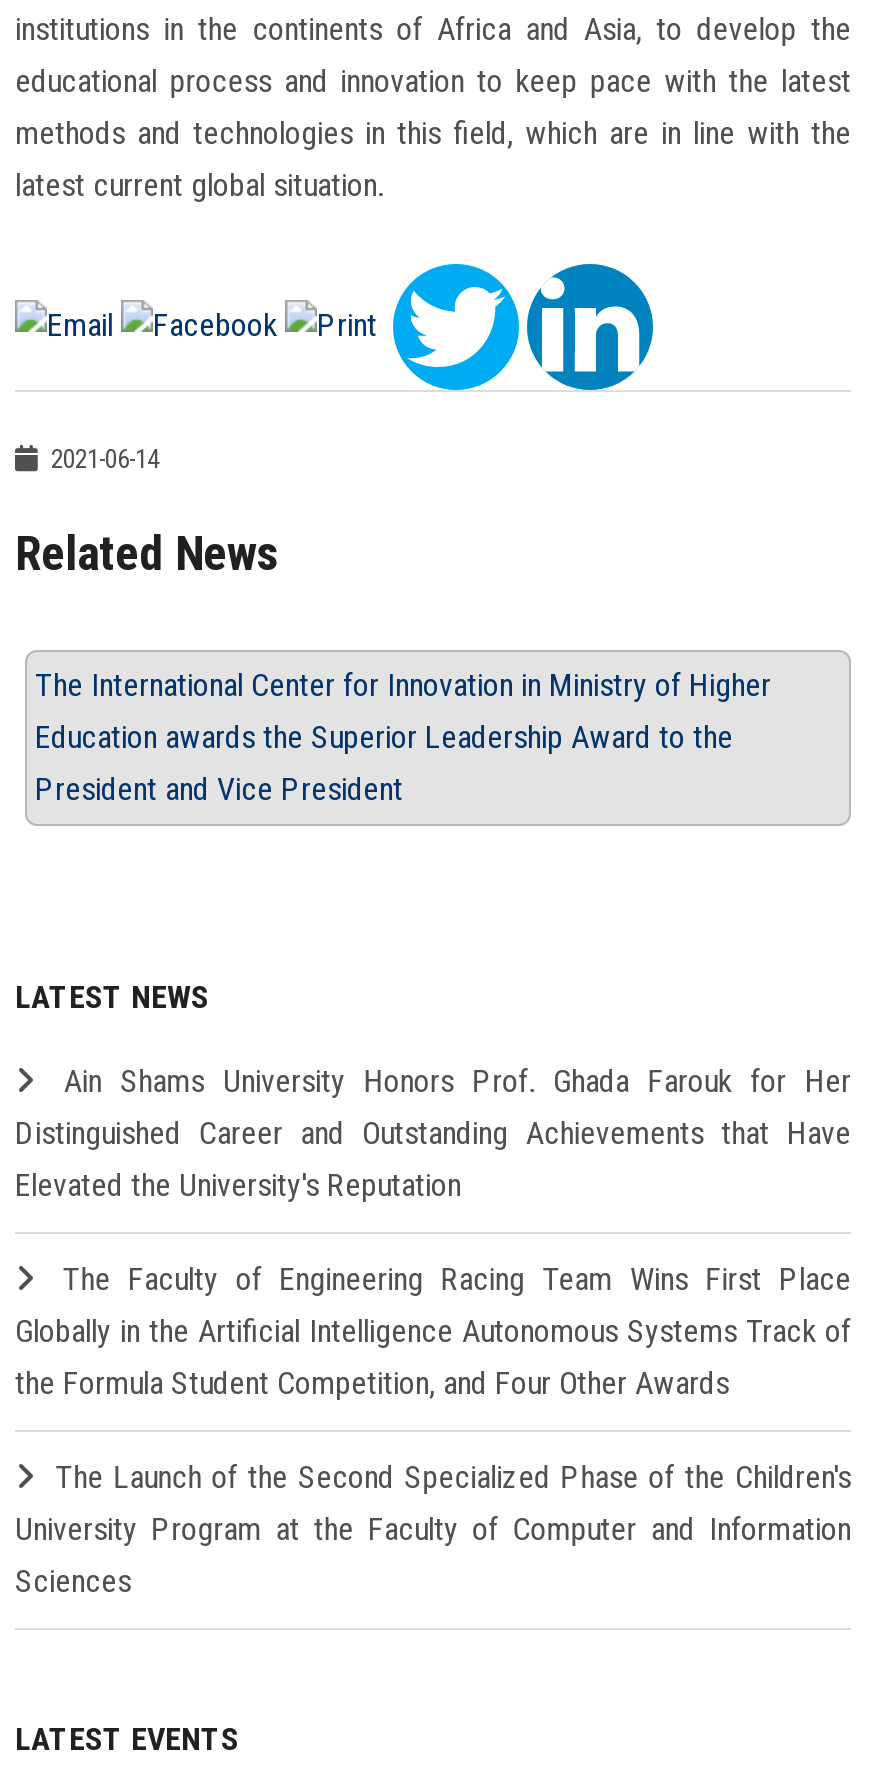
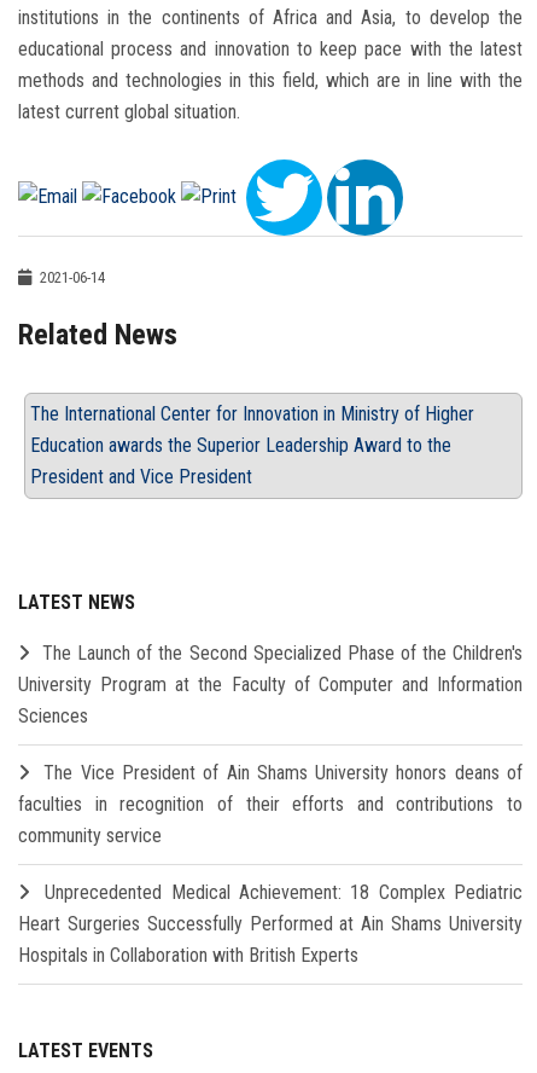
[15,1061,851,1401] Ain Shams University Honors Prof. Ghada Farouk for Her | Distinguished Career and Outstanding Achievements that Have | Elevated the University's Reputation | The Faculty of Engineering Racing Team Wins First Place | Globally in the Artificial Intelligence Autonomous Systems Track of | the Formula Student Competition, and Four Other Awards -> none
moved [15,1457,851,1599] -> [18,641,523,727]: The Launch of the Second Specialized Phase of the Children's | University Program at the Faculty of Computer and Information | Sciences
none -> [18,761,523,966] The Vice President of Ain Shams University honors deans of | faculties in recognition of their efforts and contributions to | community service | Unprecedented Medical Achievement: 18 Complex Pediatric | Heart Surgeries Successfully Performed at Ain Shams University | Hospitals in Collaboration with British Experts

